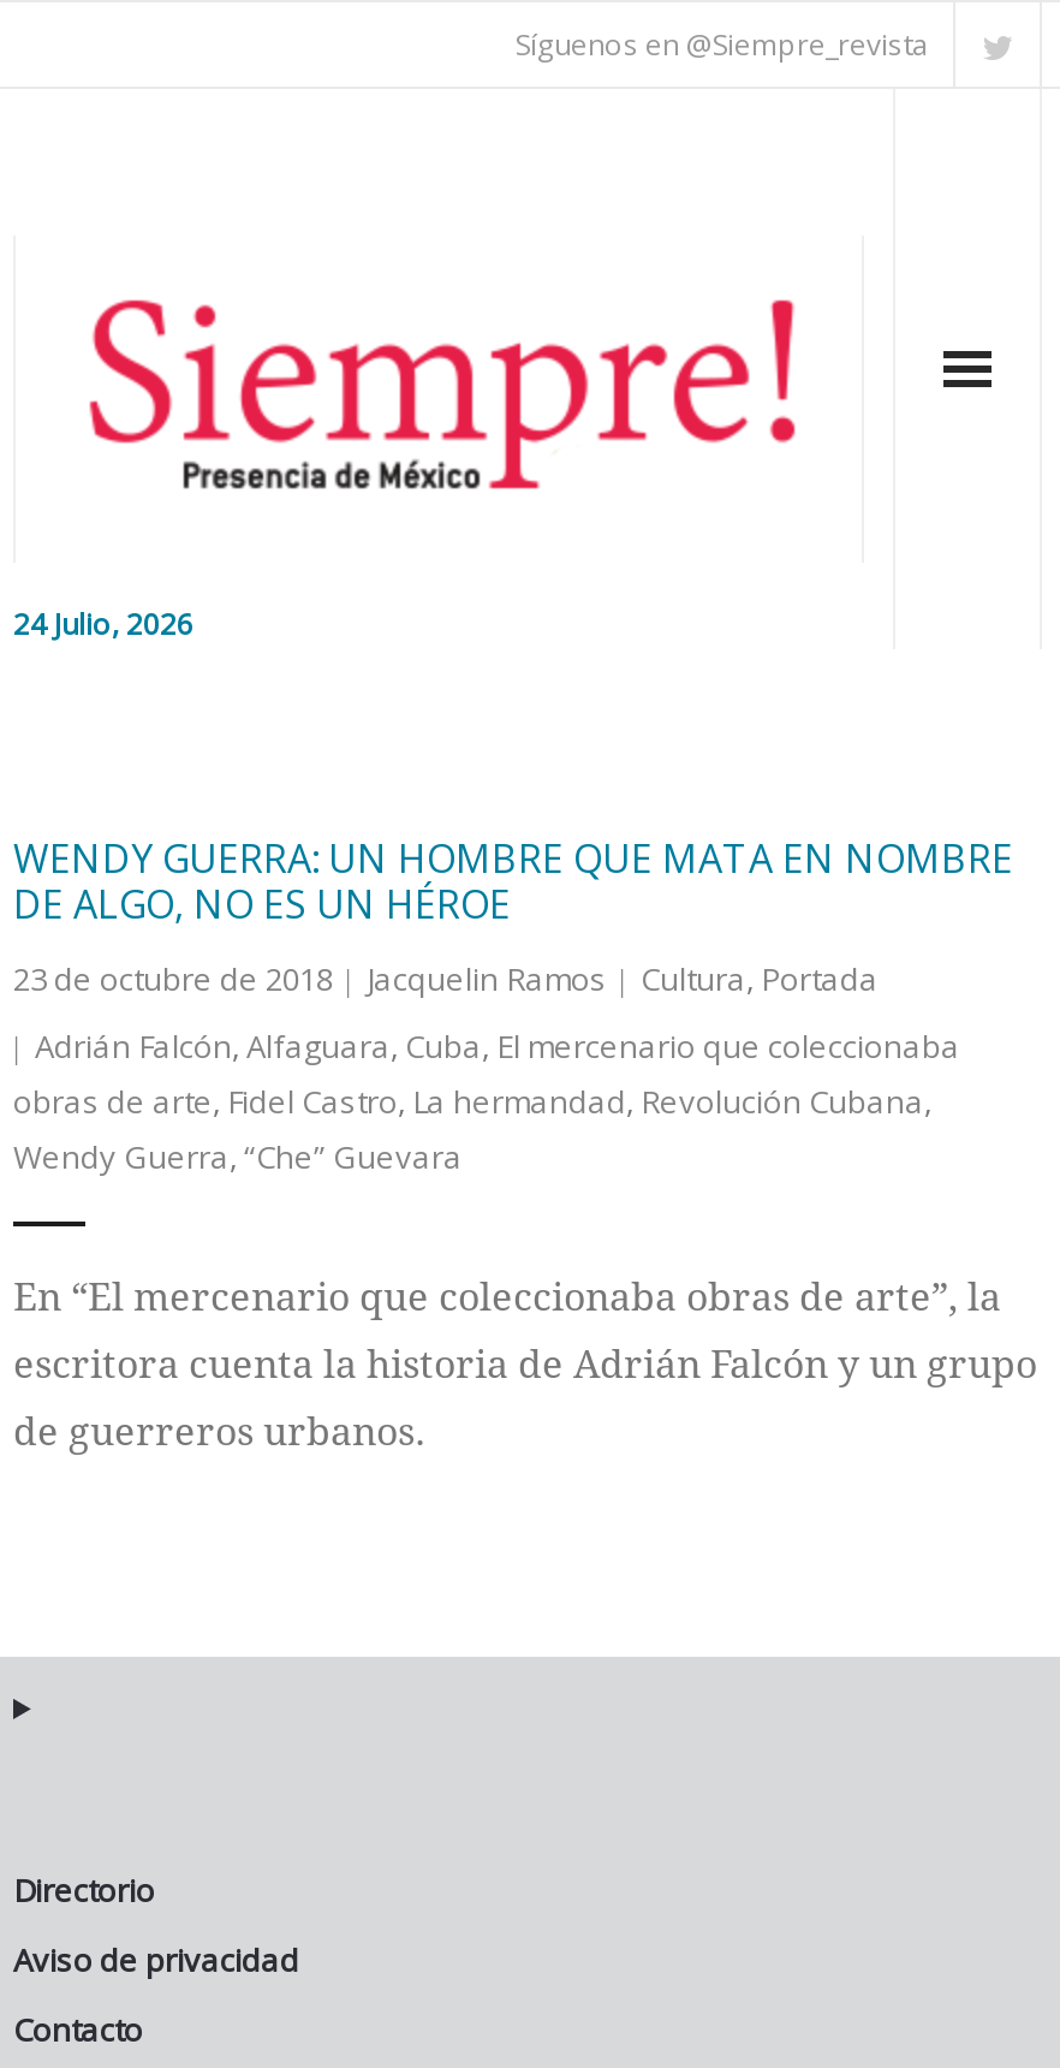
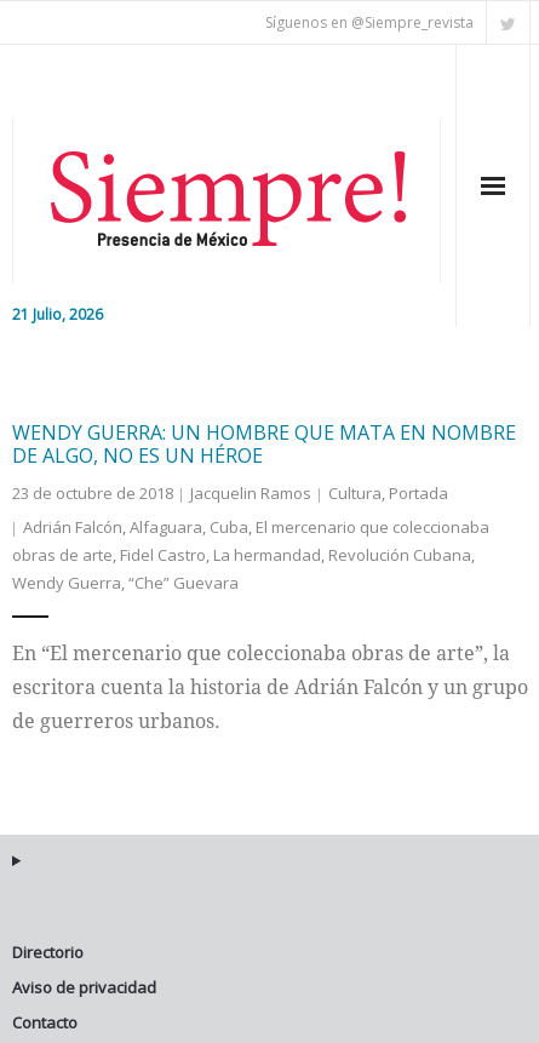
[13,604,193,644] 24 Julio, 2026 -> [12,304,103,325] 21 Julio, 2026

